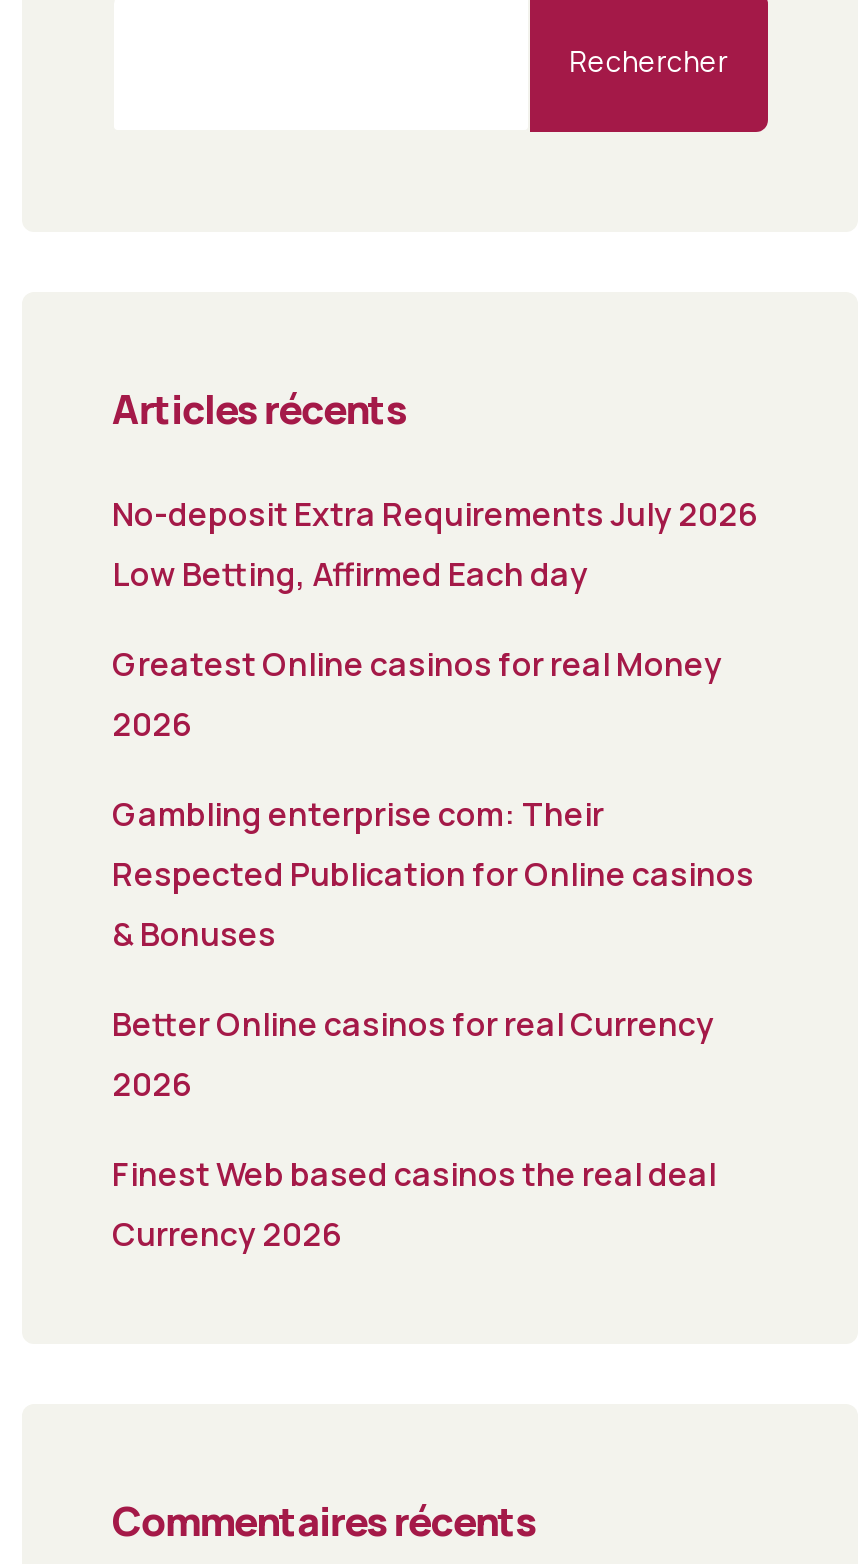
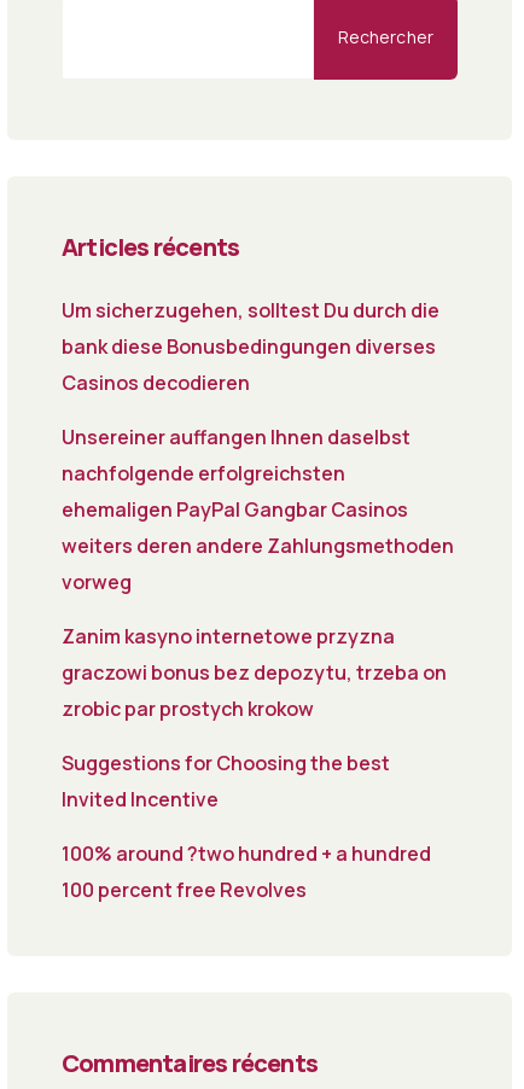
[112,491,758,595] No-deposit Extra Requirements July 2026 | Low Betting, Affirmed Each day -> [62,297,439,396] Um sicherzugehen, solltest Du durch die | bank diese Bonusbedingungen diverses | Casinos decodieren
[112,641,722,745] Greatest Online casinos for real Money | 2026 -> [62,423,454,595] Unsereiner auffangen Ihnen daselbst | nachfolgende erfolgreichsten | ehemaligen PayPal Gangbar Casinos | weiters deren andere Zahlungsmethoden | vorweg
[112,791,754,955] Gambling enterprise com: Their | Respected Publication for Online casinos | & Bonuses -> [62,623,447,722] Zanim kasyno internetowe przyzna | graczowi bonus bez depozytu, trzeba on | zrobic par prostych krokow
[112,1001,714,1105] Better Online casinos for real Currency | 2026 -> [62,749,390,812] Suggestions for Choosing the best | Invited Incentive
[112,1151,716,1255] Finest Web based casinos the real deal | Currency 2026 -> [62,840,431,903] 100% around ?two hundred + a hundred | 100 percent free Revolves

